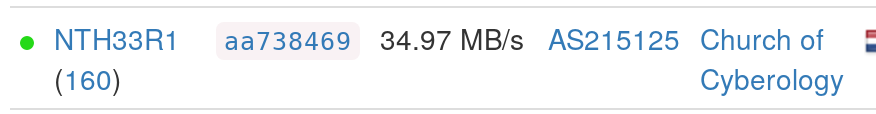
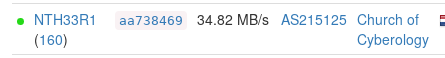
[380,18,824,58] 34.97 MB/s AS215125 Church of -> [197,9,419,29] 34.82 MB/s AS215125 Church of

